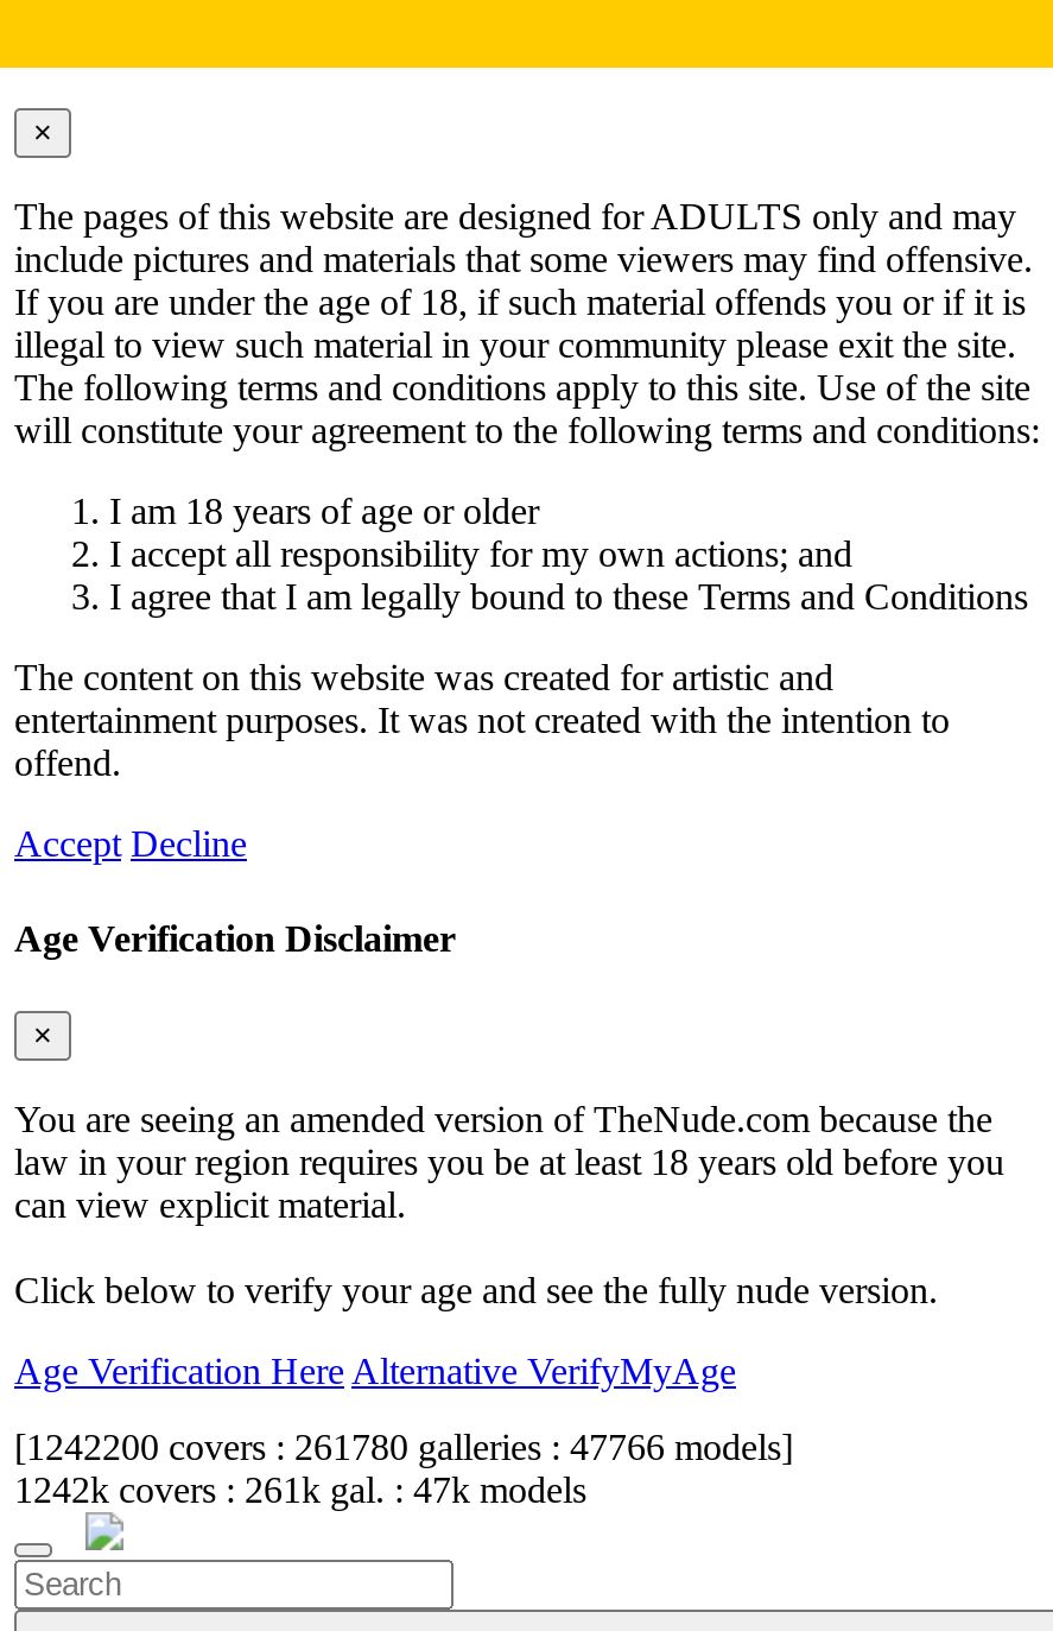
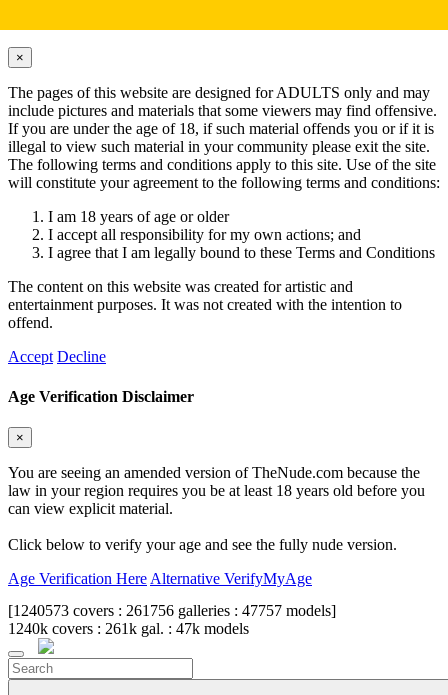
[14,1426,793,1467] [1242200 covers : 261780 galleries : 47766 models] -> [8,602,336,619] [1240573 covers : 261756 galleries : 47757 models]
[14,1469,586,1509] 1242k covers : 261k gal. : 47k models -> [8,620,249,637] 1240k covers : 261k gal. : 47k models

